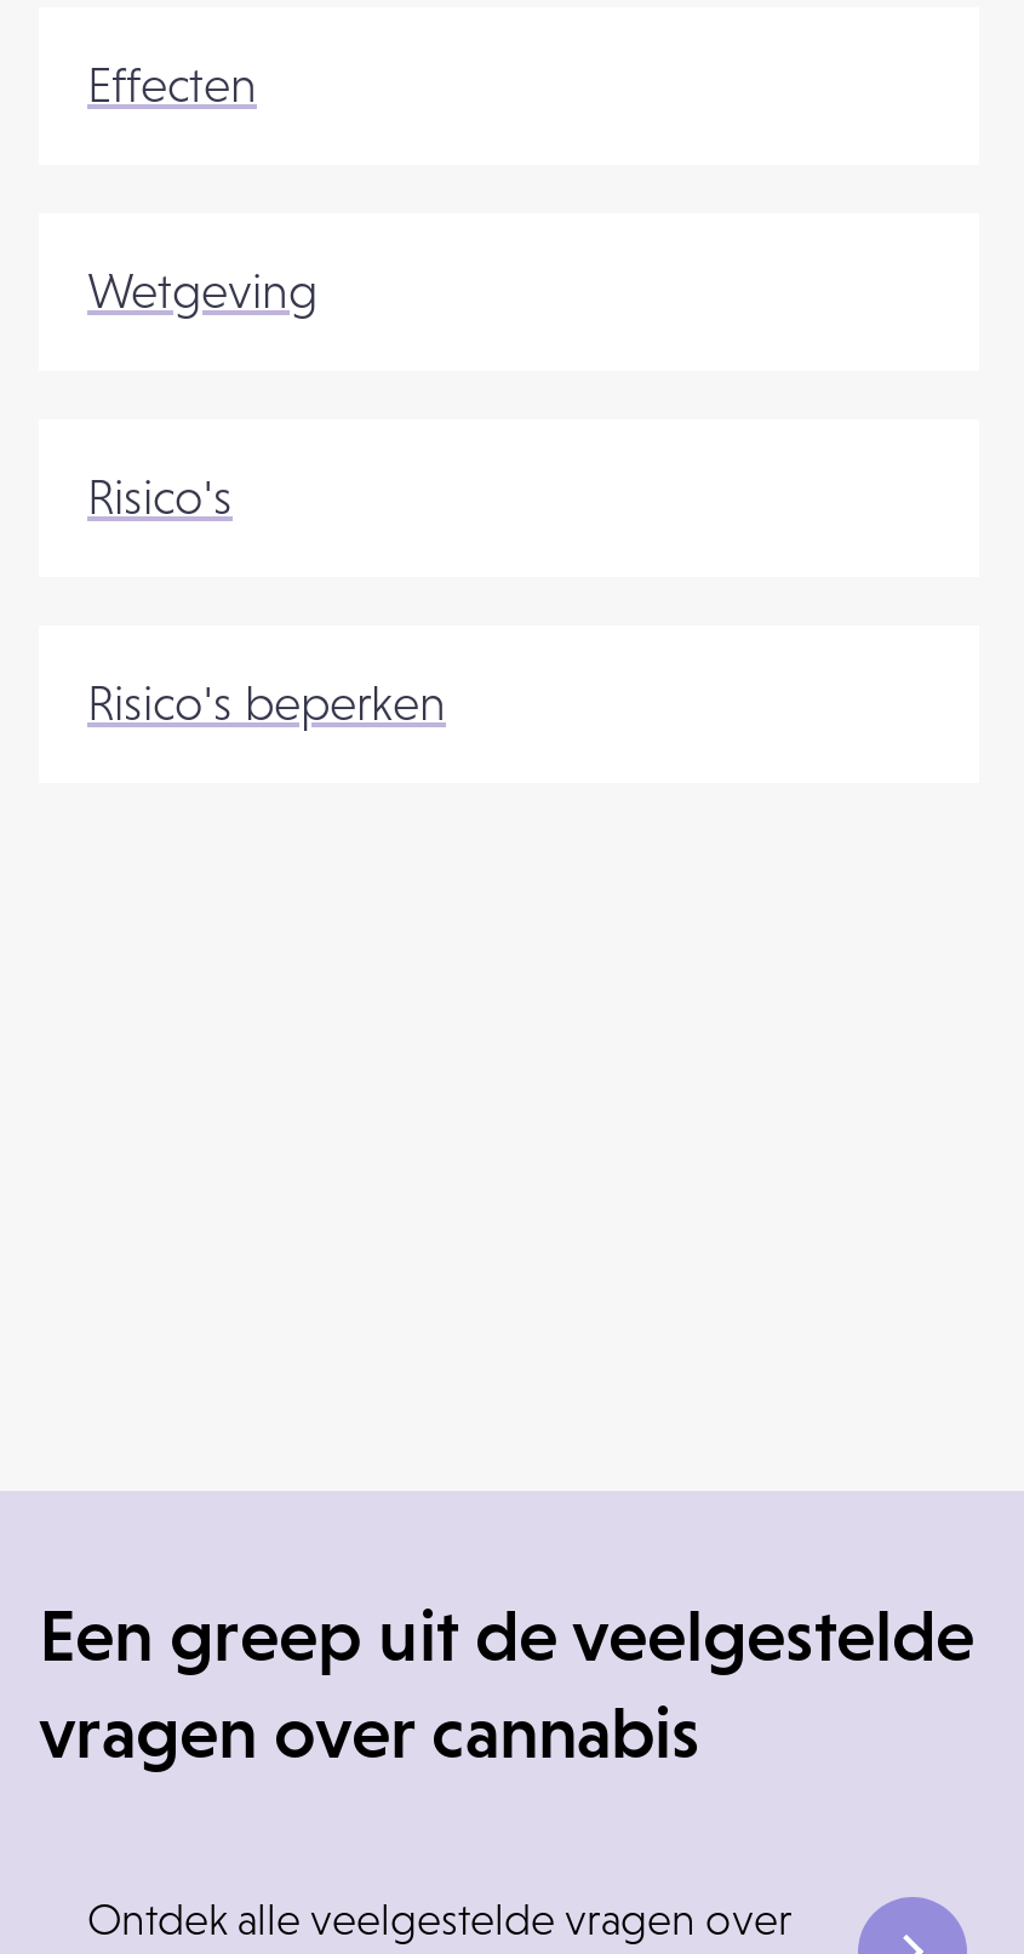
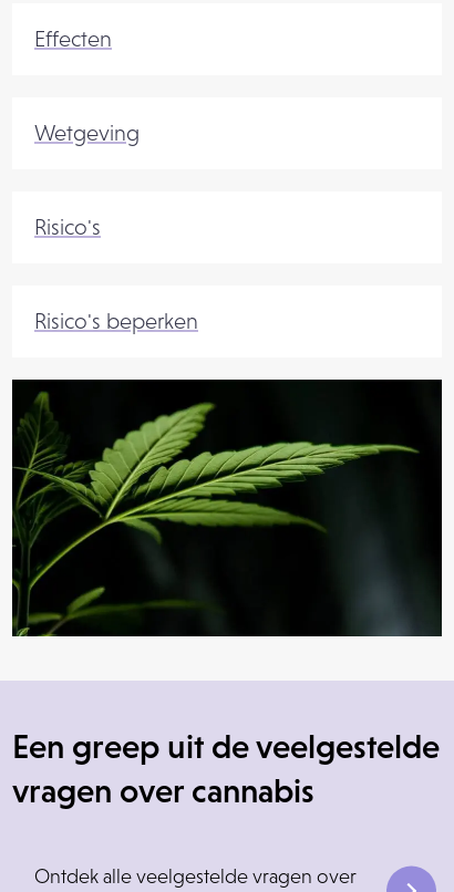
none -> [11,378,443,637] [image]

